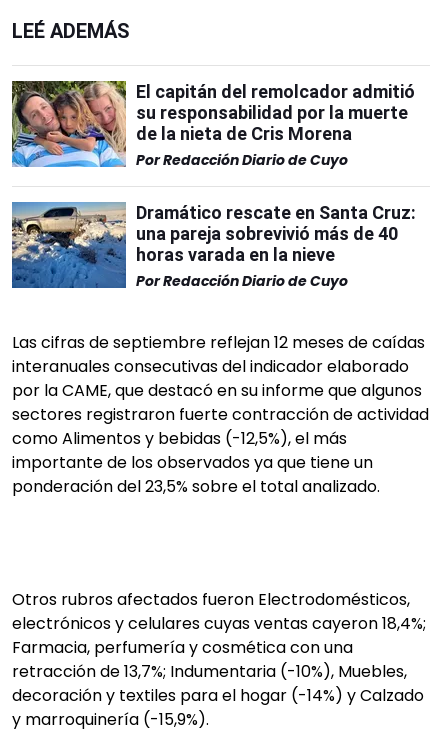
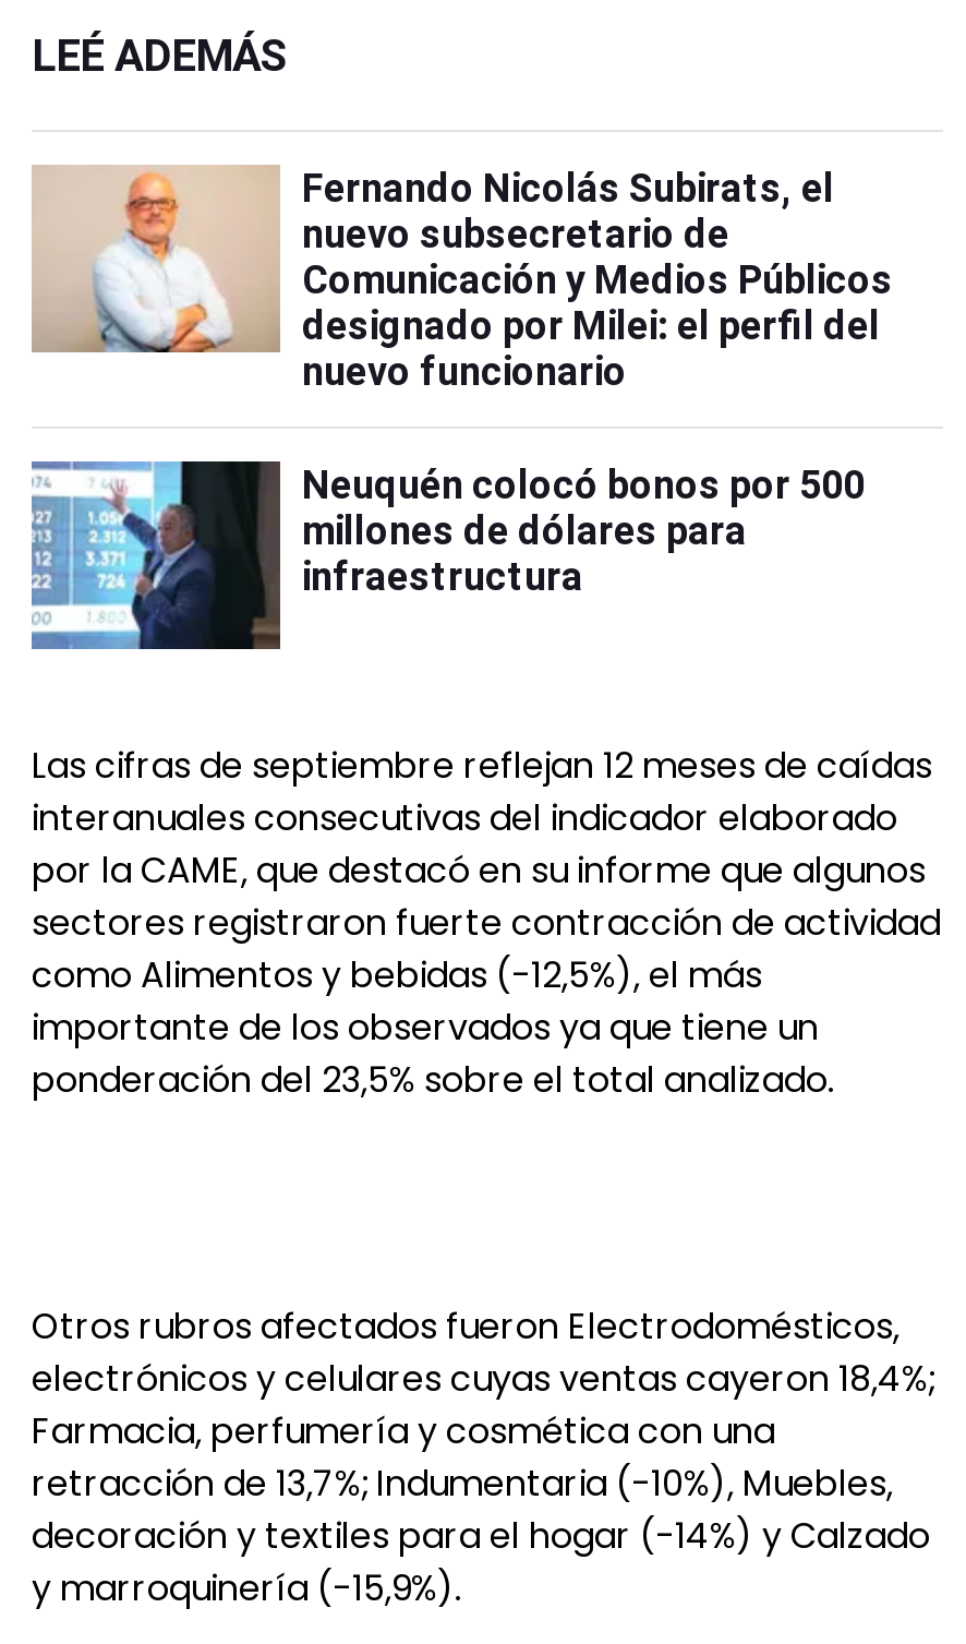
[11,80,415,170] [image] | El capitán del remolcador admitió | su responsabilidad por la muerte | de la nieta de Cris Morena | Por Redacción Diario de Cuyo -> [32,165,893,394] [image] | Fernando Nicolás Subirats, el | nuevo subsecretario de | Comunicación y Medios Públicos | designado por Milei: el perfil del | nuevo funcionario
[11,201,416,291] [image] | Dramático rescate en Santa Cruz: | una pareja sobrevivió más de 40 | horas varada en la nieve | Por Redacción Diario de Cuyo -> [32,459,865,651] [image] | Neuquén colocó bonos por 500 | millones de dólares para | infraestructura

